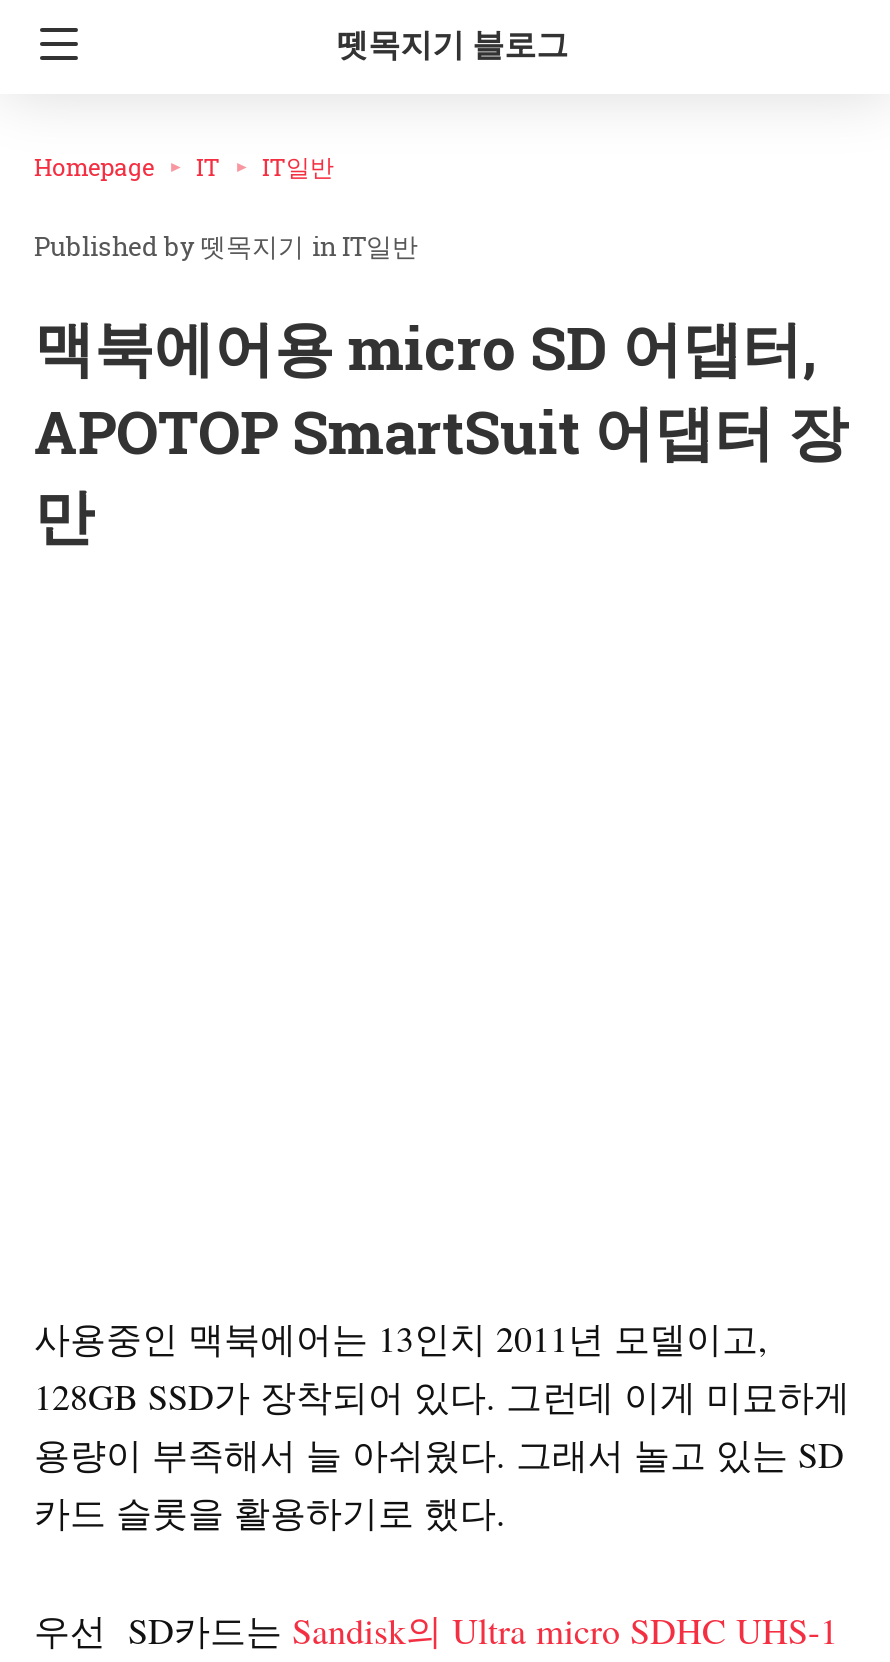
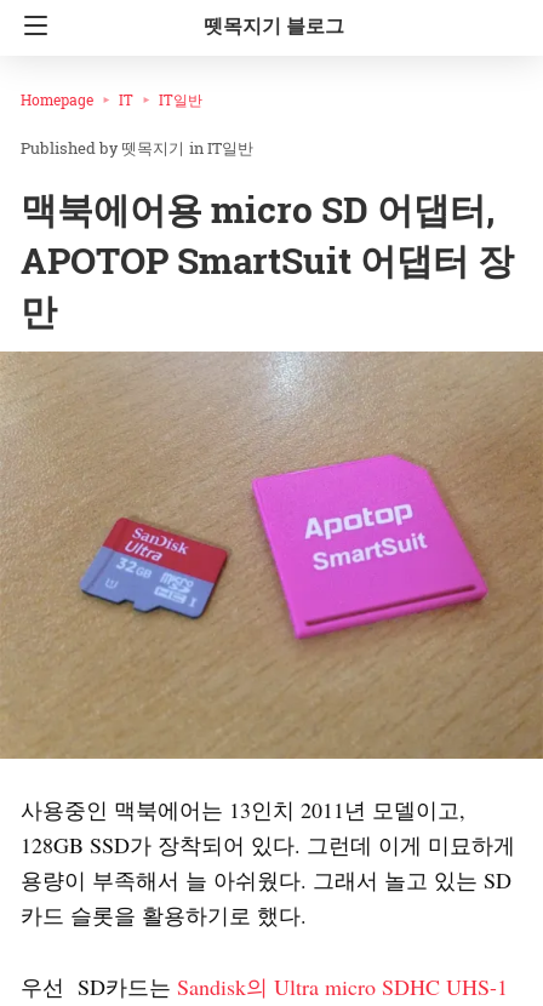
none -> [4,350,539,760] [image]

